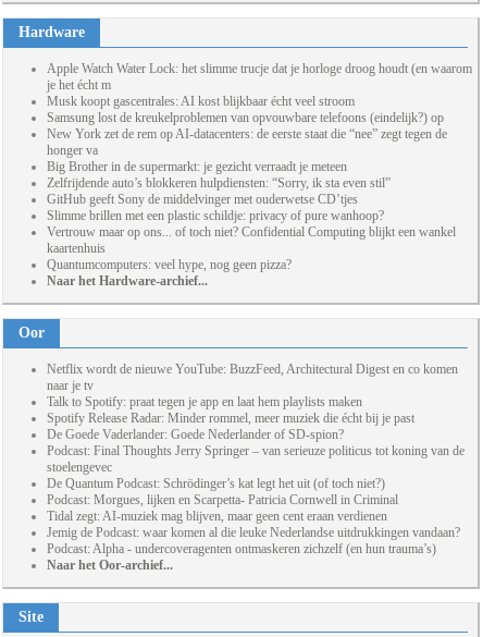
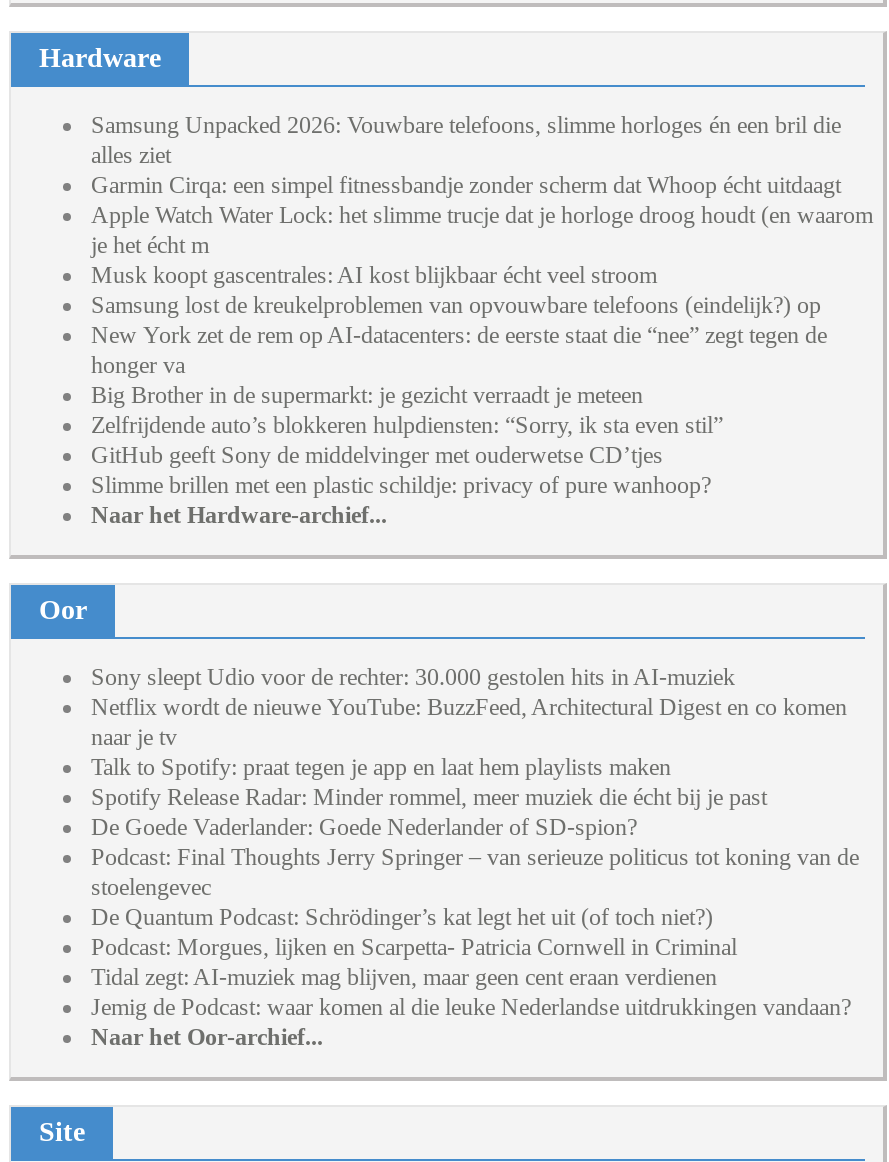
none -> [91,111,841,199] Samsung Unpacked 2026: Vouwbare telefoons, slimme horloges én een bril die | alles ziet | Garmin Cirqa: een simpel fitnessbandje zonder scherm dat Whoop écht uitdaagt
moved [47,61,472,223] -> [91,201,873,499]: Apple Watch Water Lock: het slimme trucje dat je horloge droog houdt (en waarom | je het écht m | Musk koopt gascentrales: AI kost blijkbaar écht veel stroom | ... | GitHub geeft Sony de middelvinger met ouderwetse CD’tjes | Slimme brillen met een plastic schildje: privacy of pure wanhoop?
[47,225,456,272] Vertrouw maar op ons... of toch niet? Confidential Computing blijkt een wankel | kaartenhuis | Quantumcomputers: veel hype, nog geen pizza? -> none
none -> [91,663,735,691] Sony sleept Udio voor de rechter: 30.000 gestolen hits in AI-muziek
[47,541,436,557] Podcast: Alpha - undercoveragenten ontmaskeren zichzelf (en hun trauma’s) -> none

